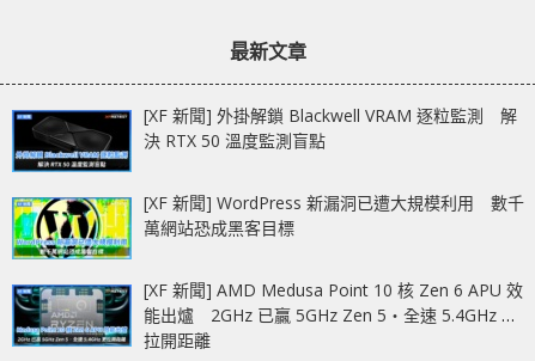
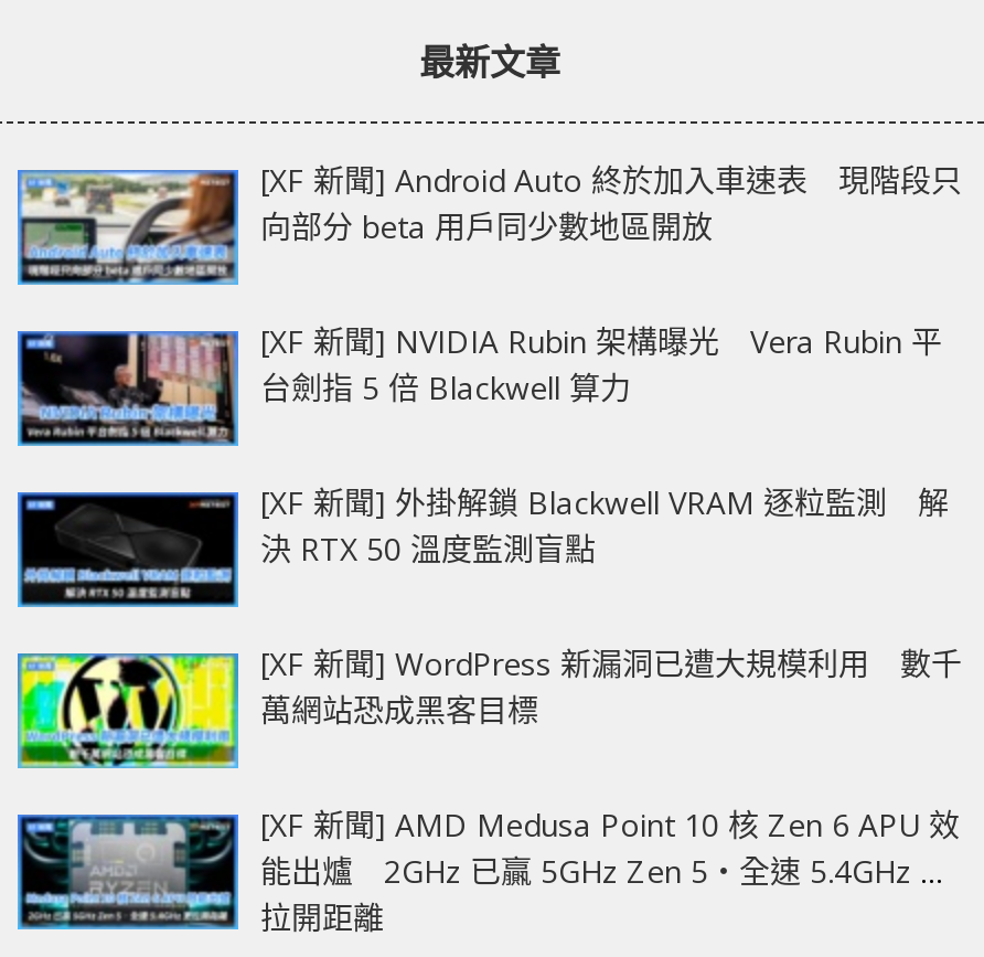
none -> [18,160,962,409] [image] | [XF 新聞] Android Auto 終於加入車速表 現階段只 | 向部分 beta 用戶同少數地區開放 | [XF 新聞] NVIDIA Rubin 架構曝光 Vera Rubin 平 | 台劍指 5 倍 Blackwell 算力
none -> [18,330,236,447] [image]

